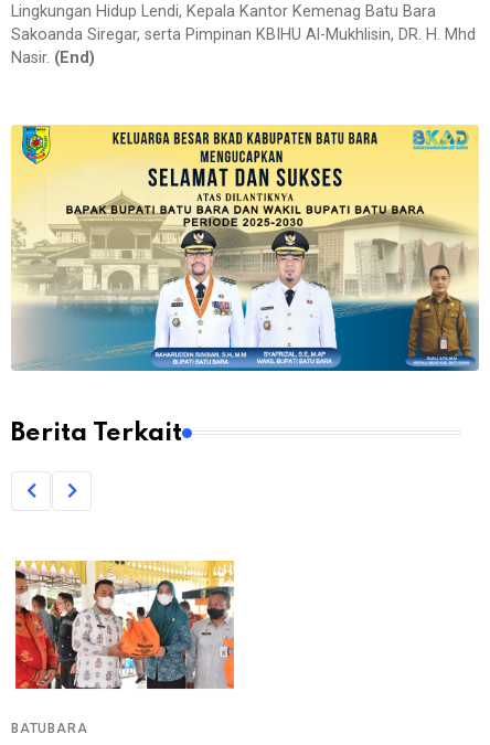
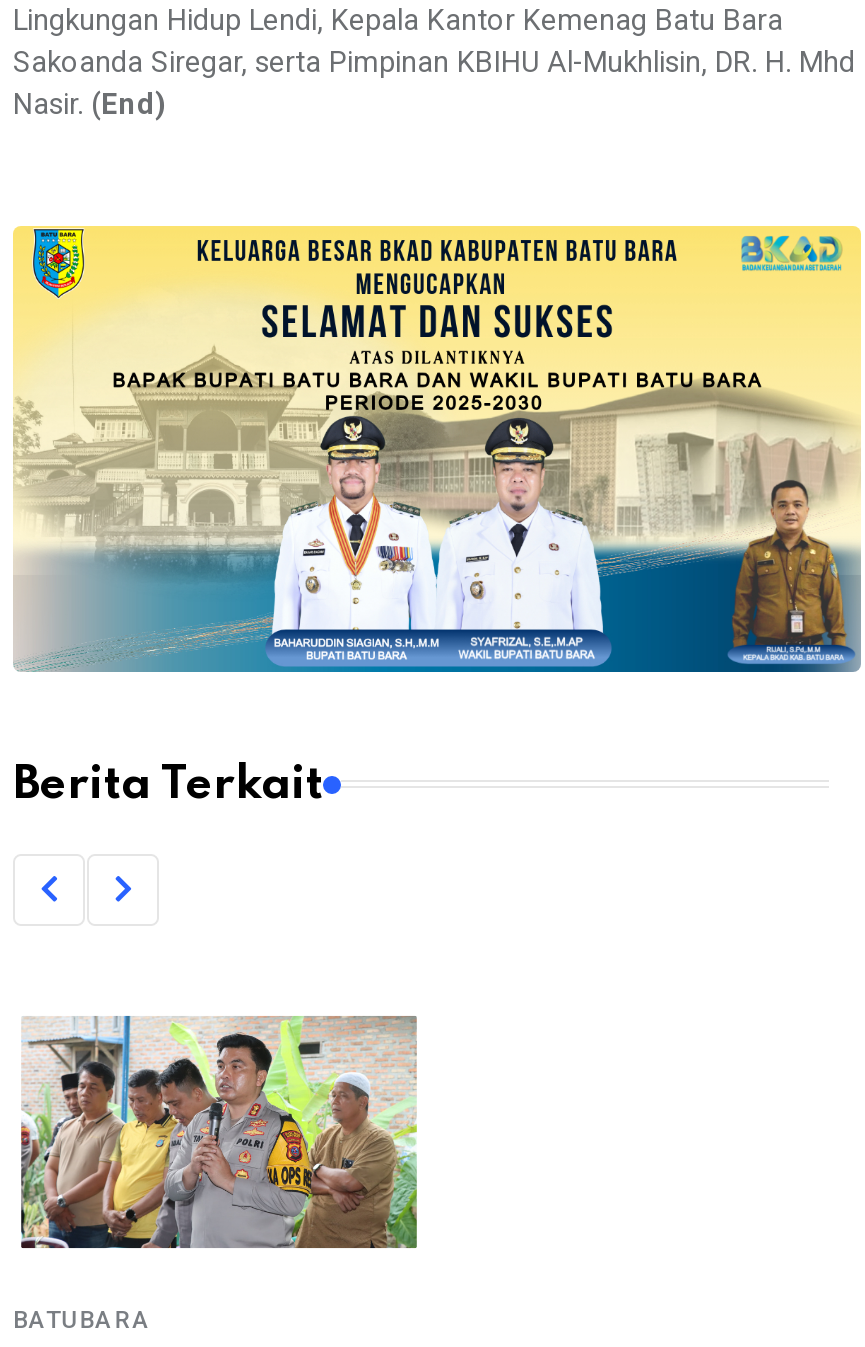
[14,560,235,690] [image] -> [19,1014,419,1250] [image]

